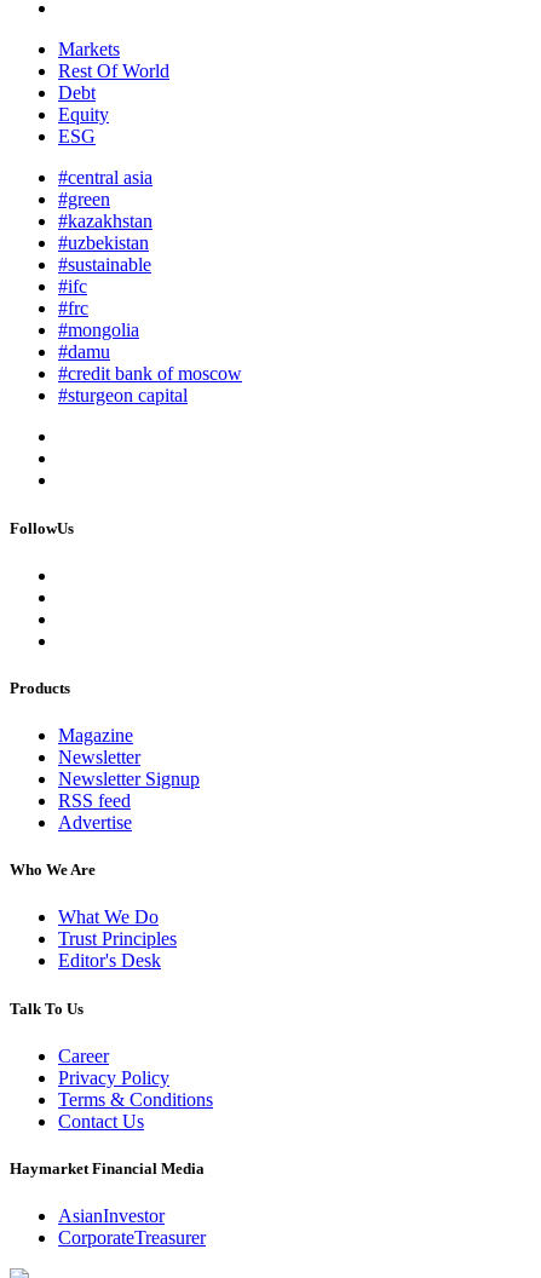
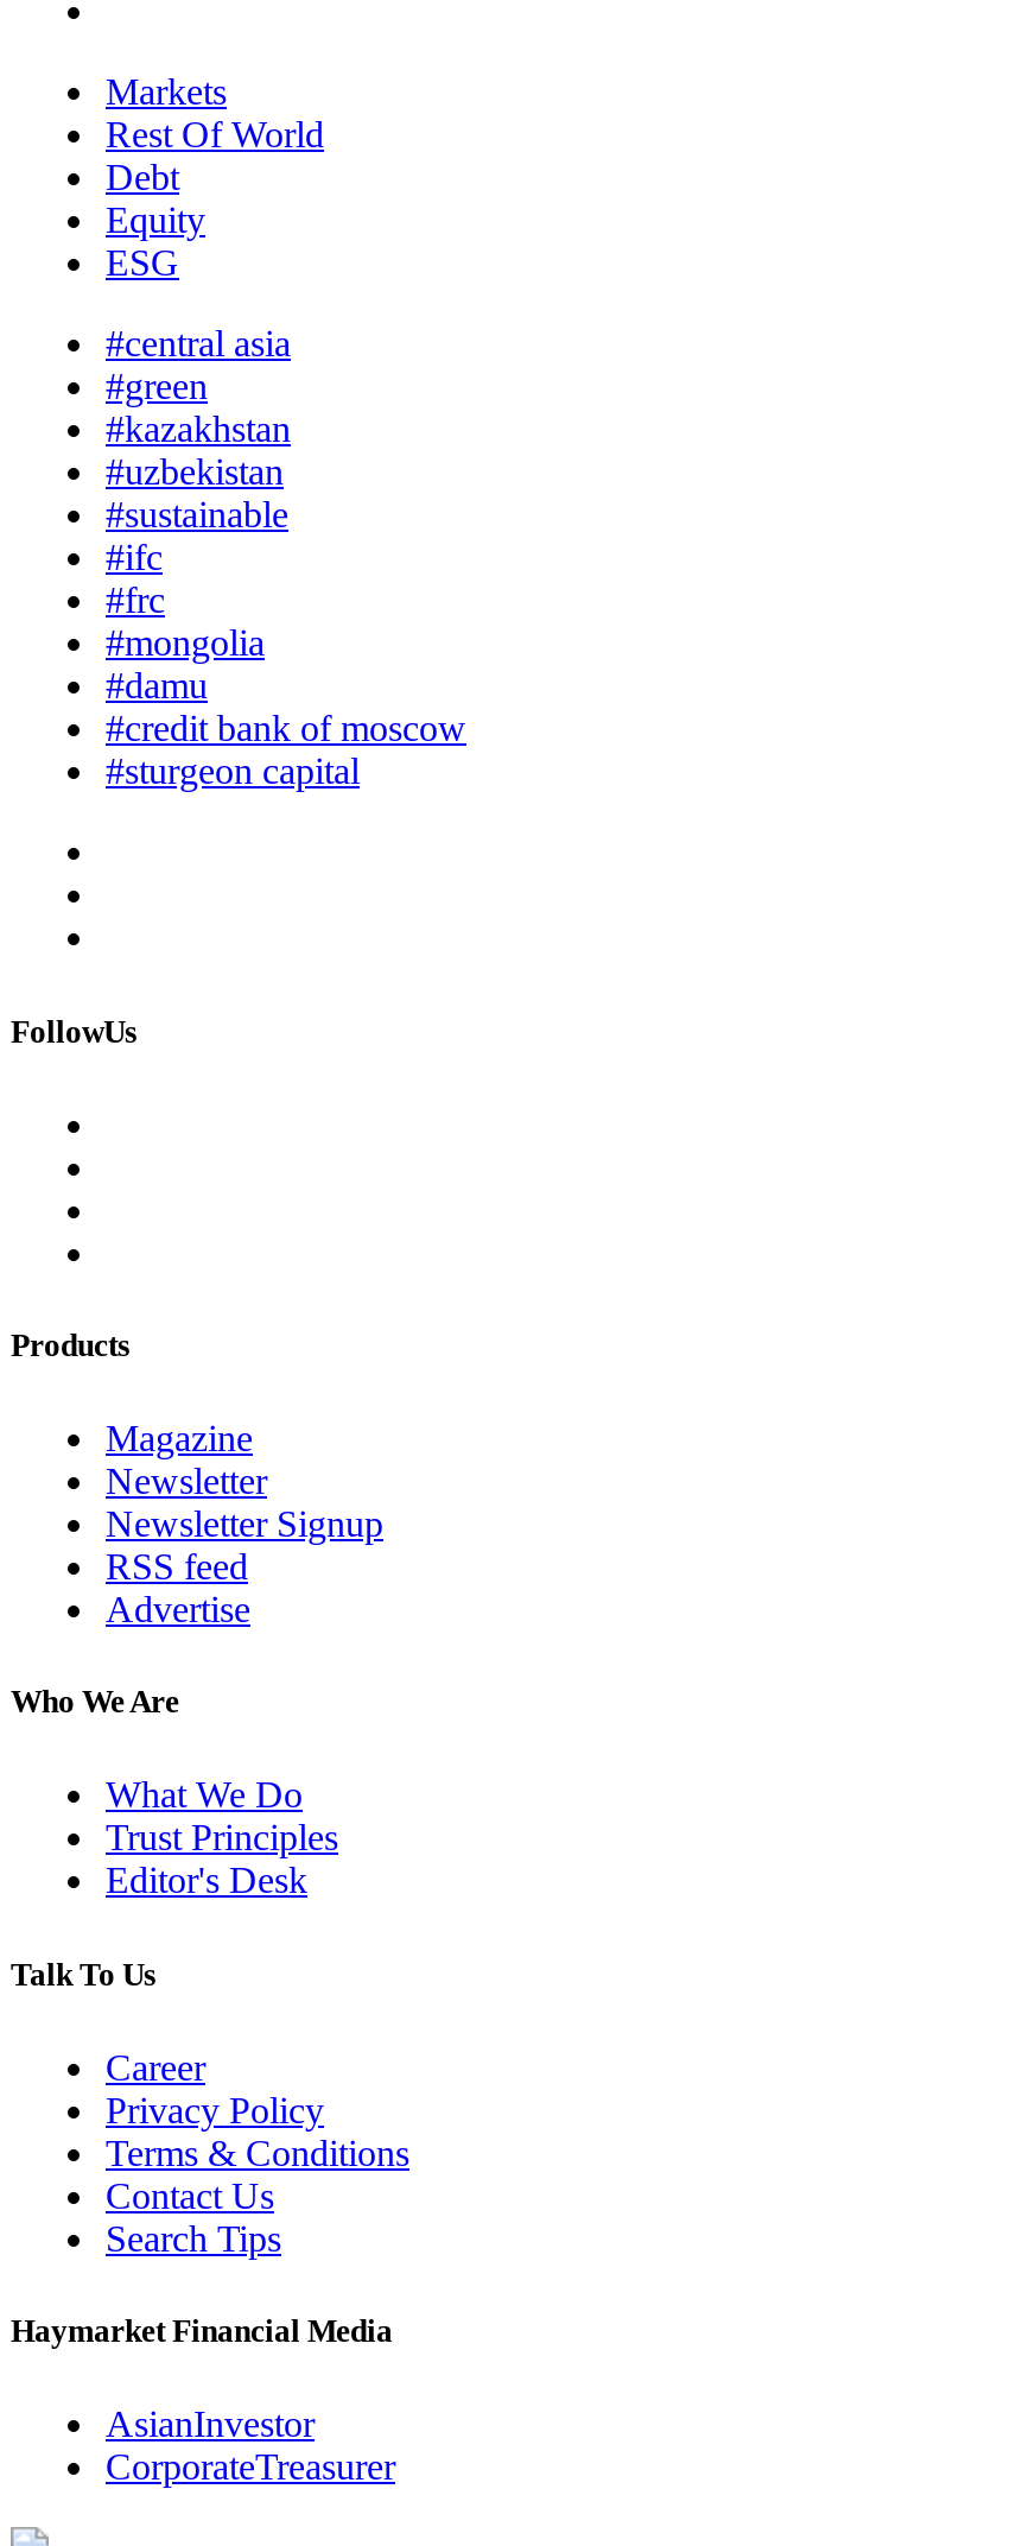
none -> [106,2218,281,2258] Search Tips

